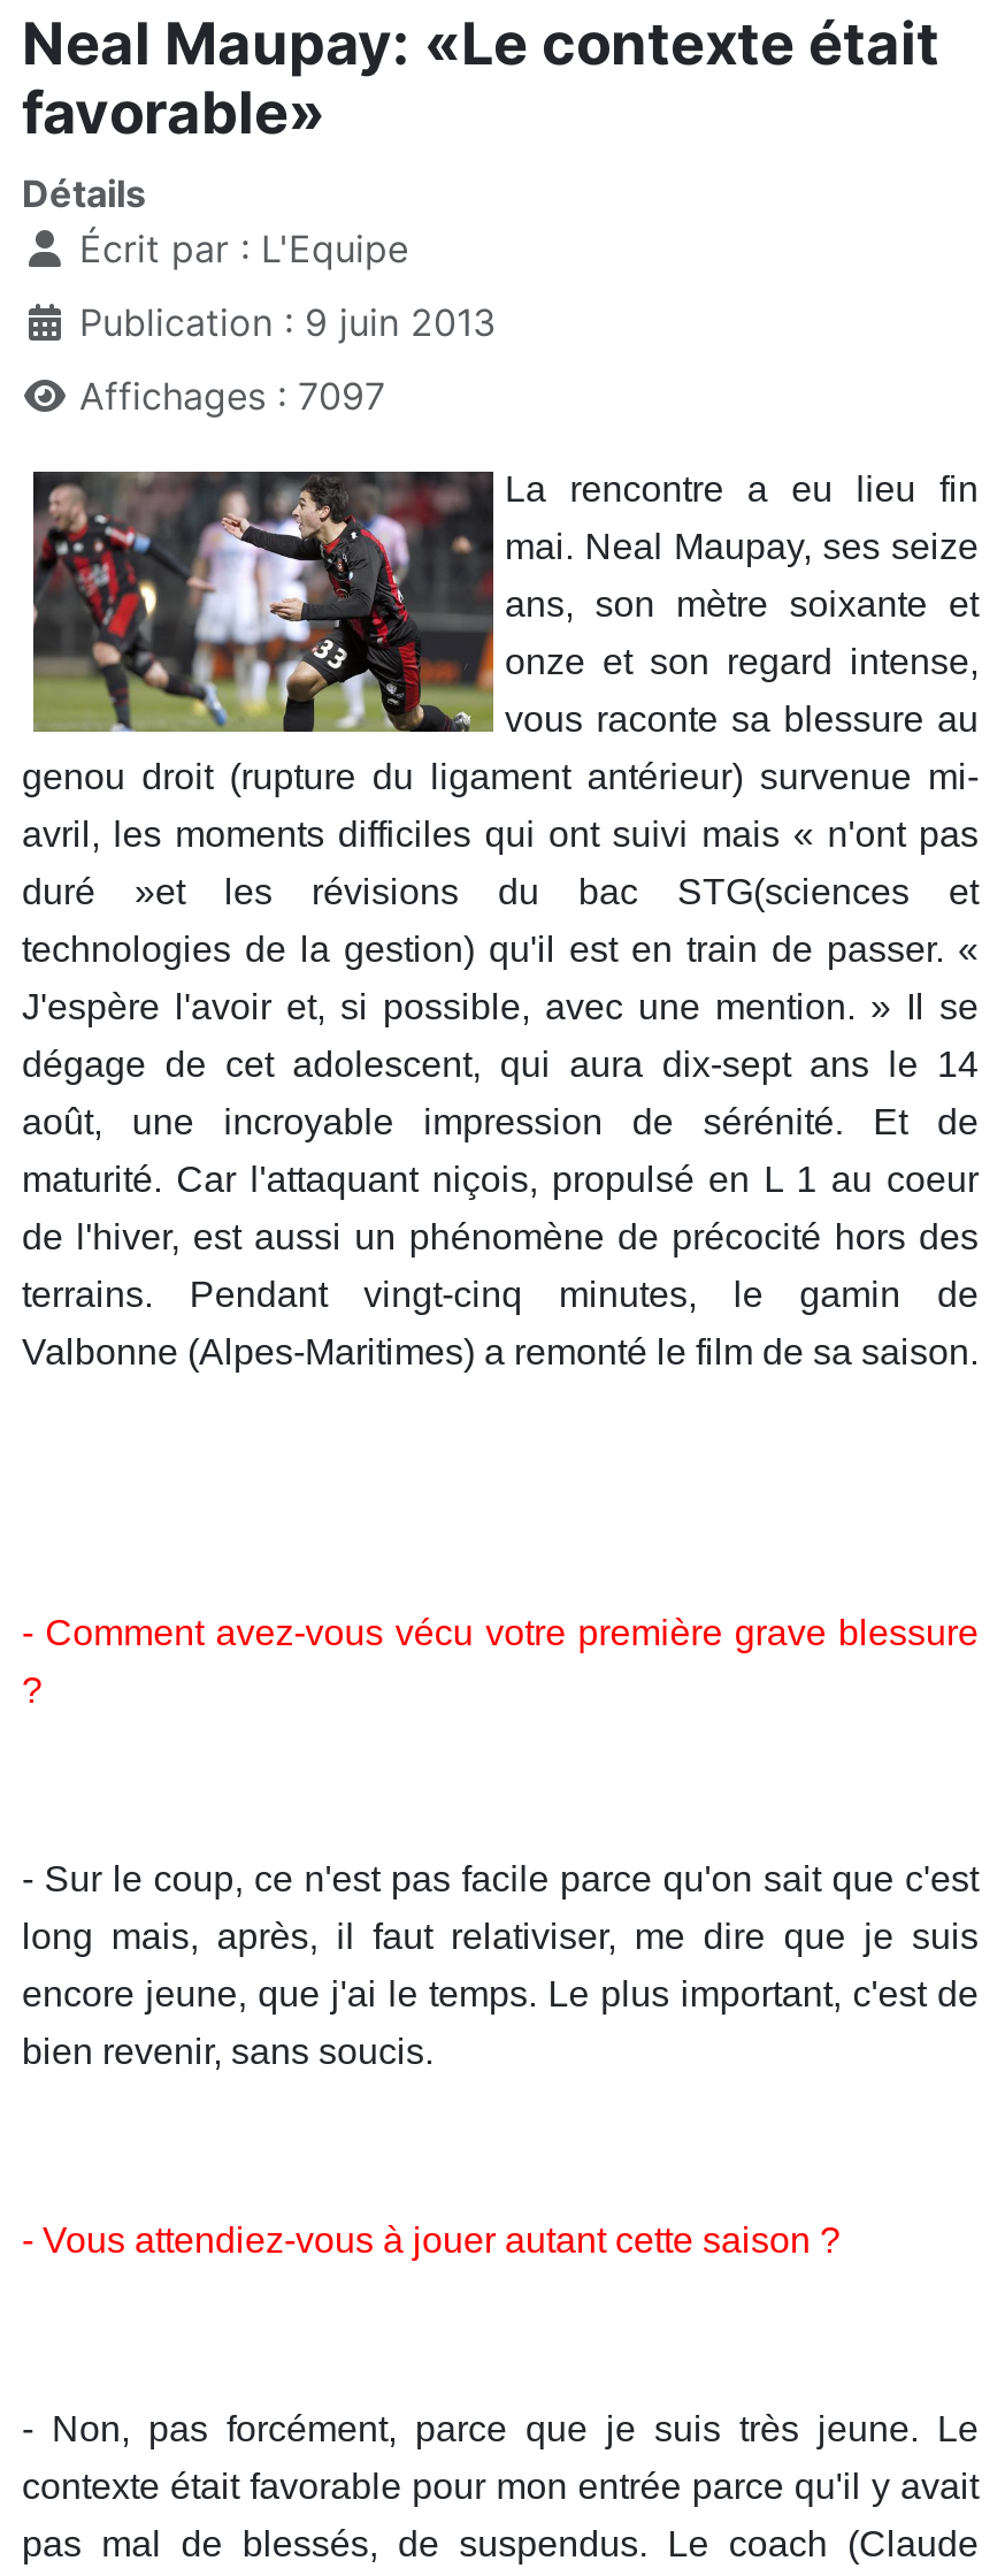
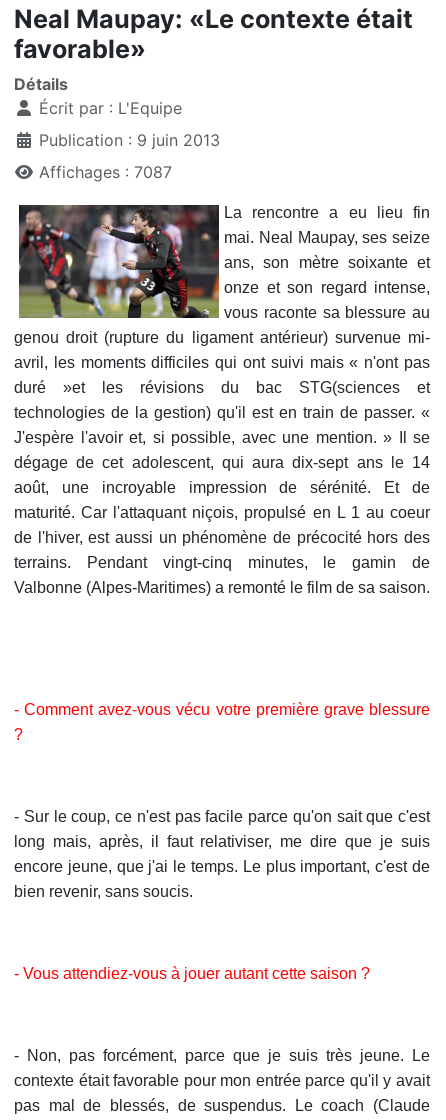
[79,374,385,420] Affichages : 7097 -> [39,162,172,182] Affichages : 7087

